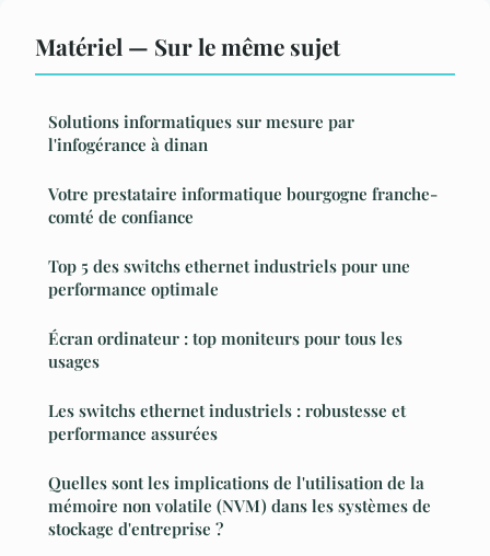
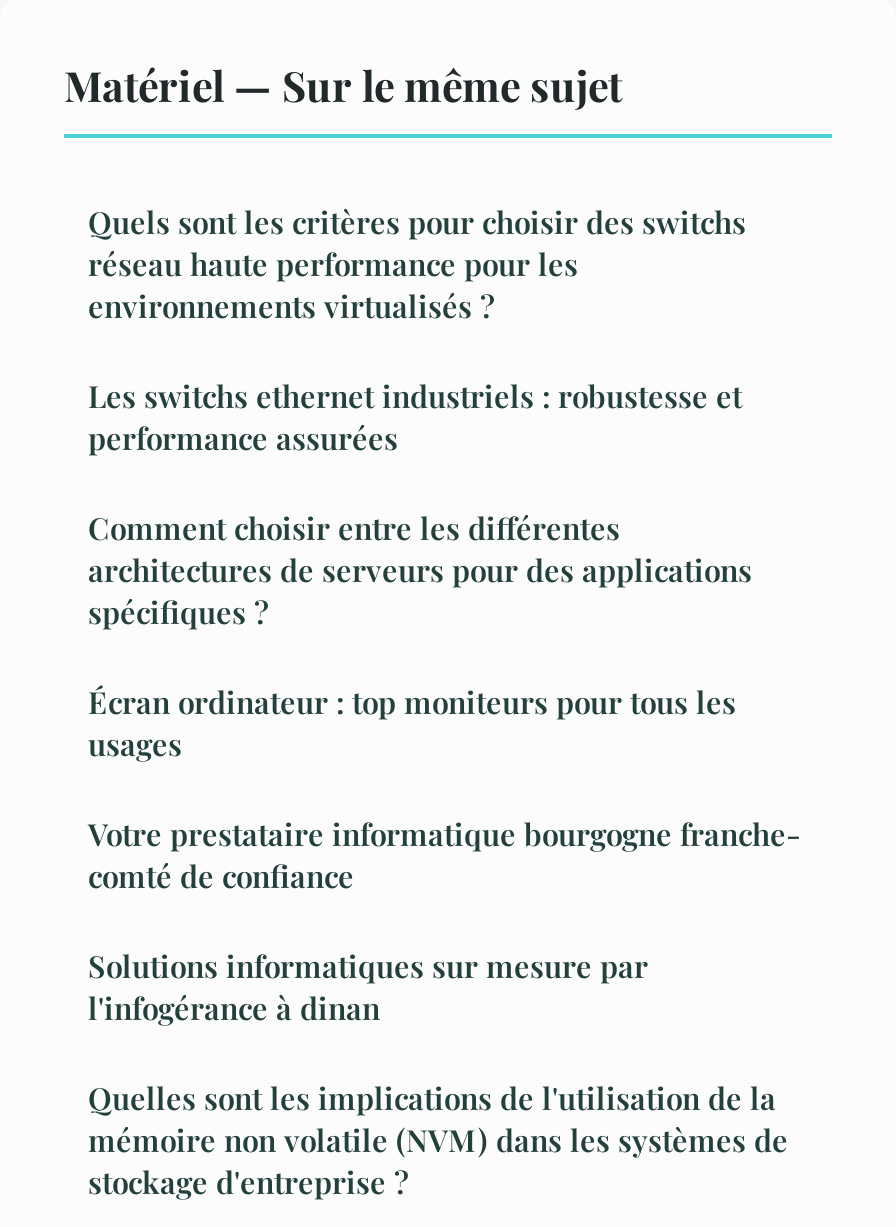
none -> [88,203,752,633] Quels sont les critères pour choisir des switchs | réseau haute performance pour les | environnements virtualisés ? | Comment choisir entre les différentes | architectures de serveurs pour des applications | spécifiques ?
moved [48,111,354,156] -> [88,947,648,1029]: Solutions informatiques sur mesure par | l'infogérance à dinan
moved [48,183,437,228] -> [88,815,800,897]: Votre prestataire informatique bourgogne franche- | comté de confiance
[48,255,410,300] Top 5 des switchs ethernet industriels pour une | performance optimale -> none
moved [48,328,406,445] -> [88,377,742,765]: Écran ordinateur : top moniteurs pour tous les | usages | Les switchs ethernet industriels : robustesse et | performance assurées

